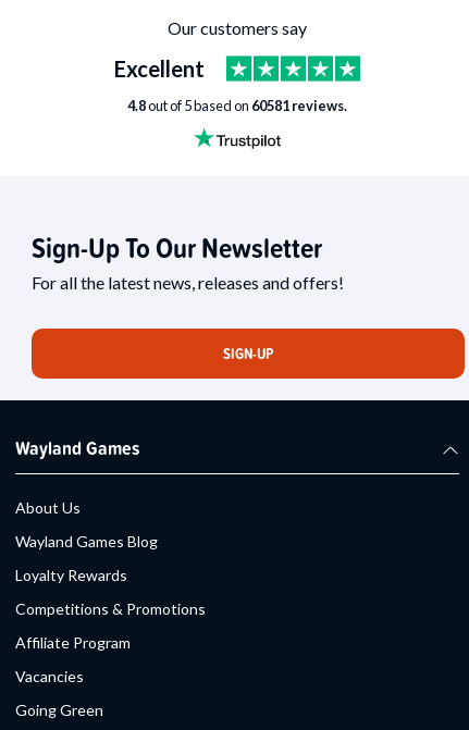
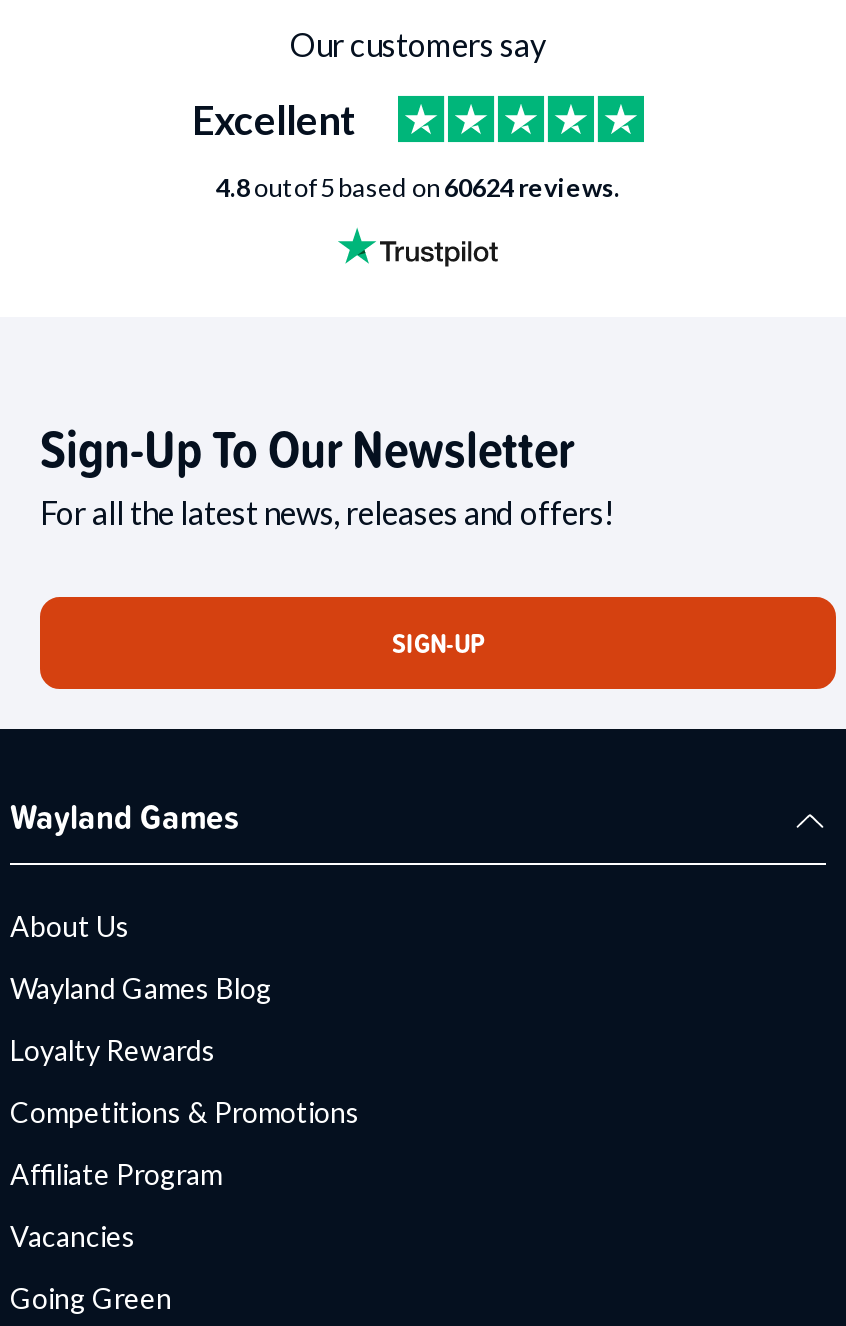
[127,97,347,115] 4.8out of5 based on 60581 reviews. -> [216,172,620,204] 4.8out of5 based on 60624 reviews.

